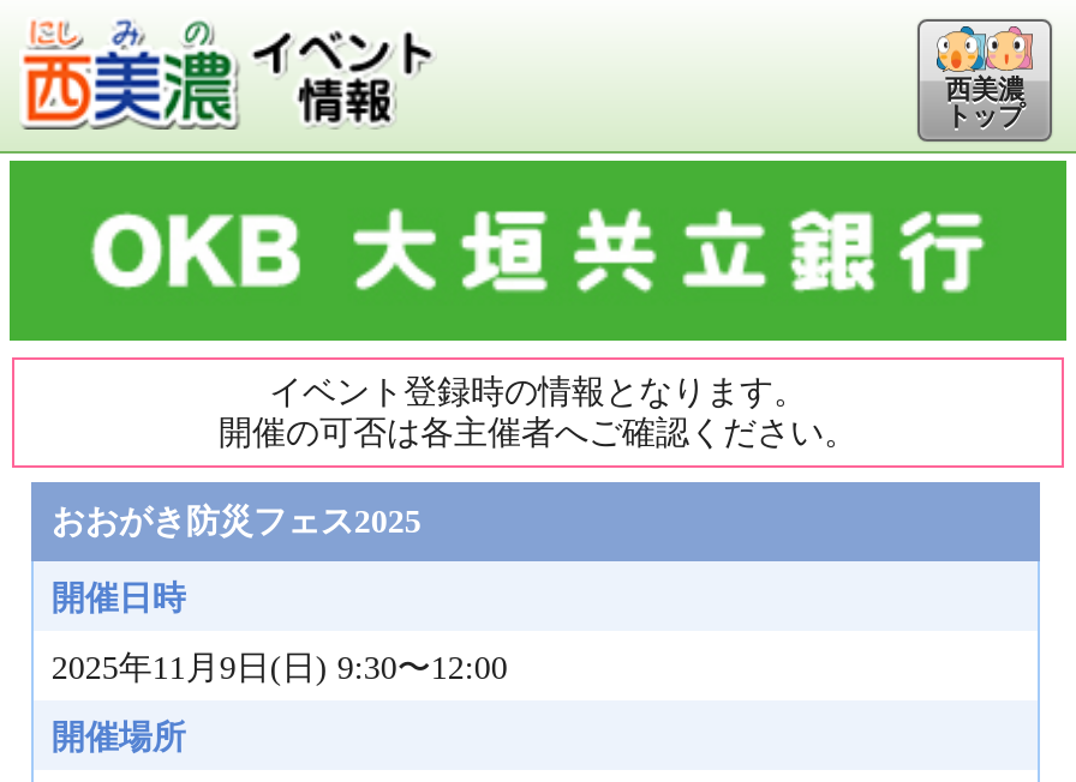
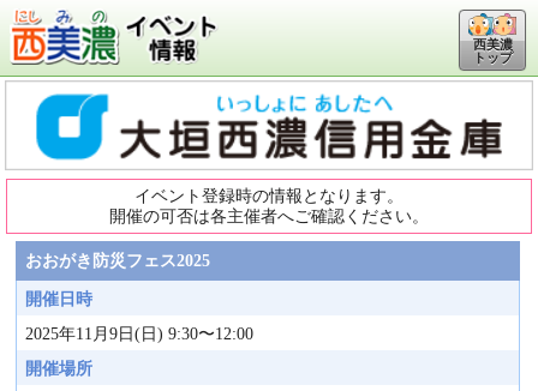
[7,158,1069,343] [image] -> [5,80,533,170] [image]

